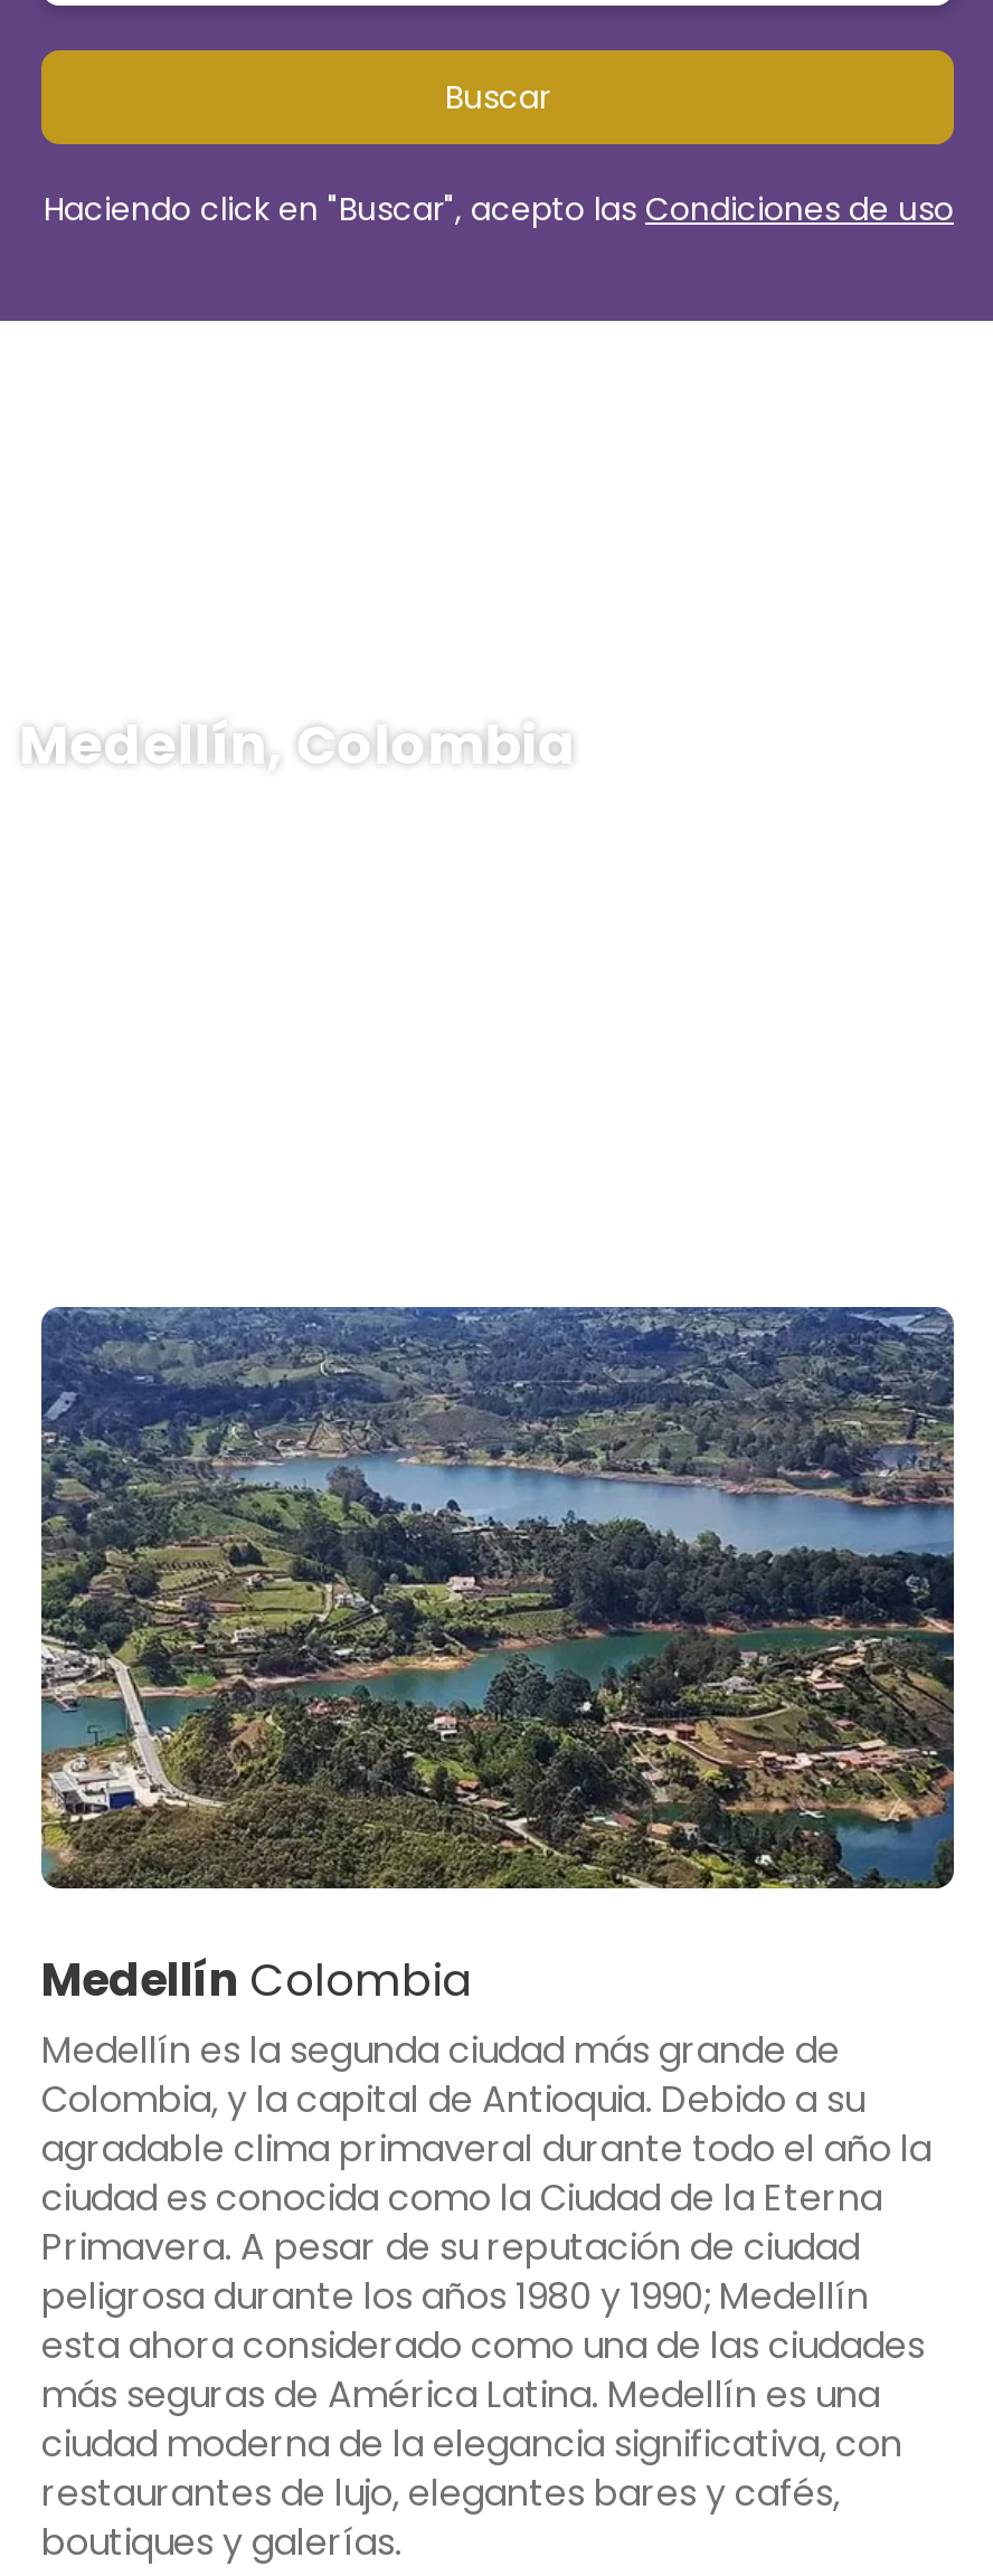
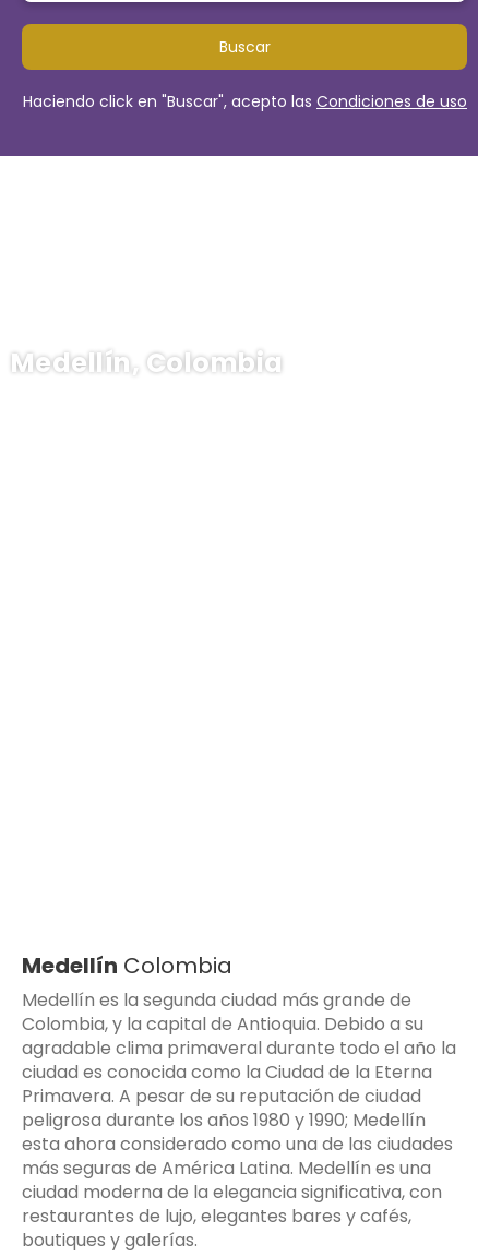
[39,1304,956,1892] [image] -> none

